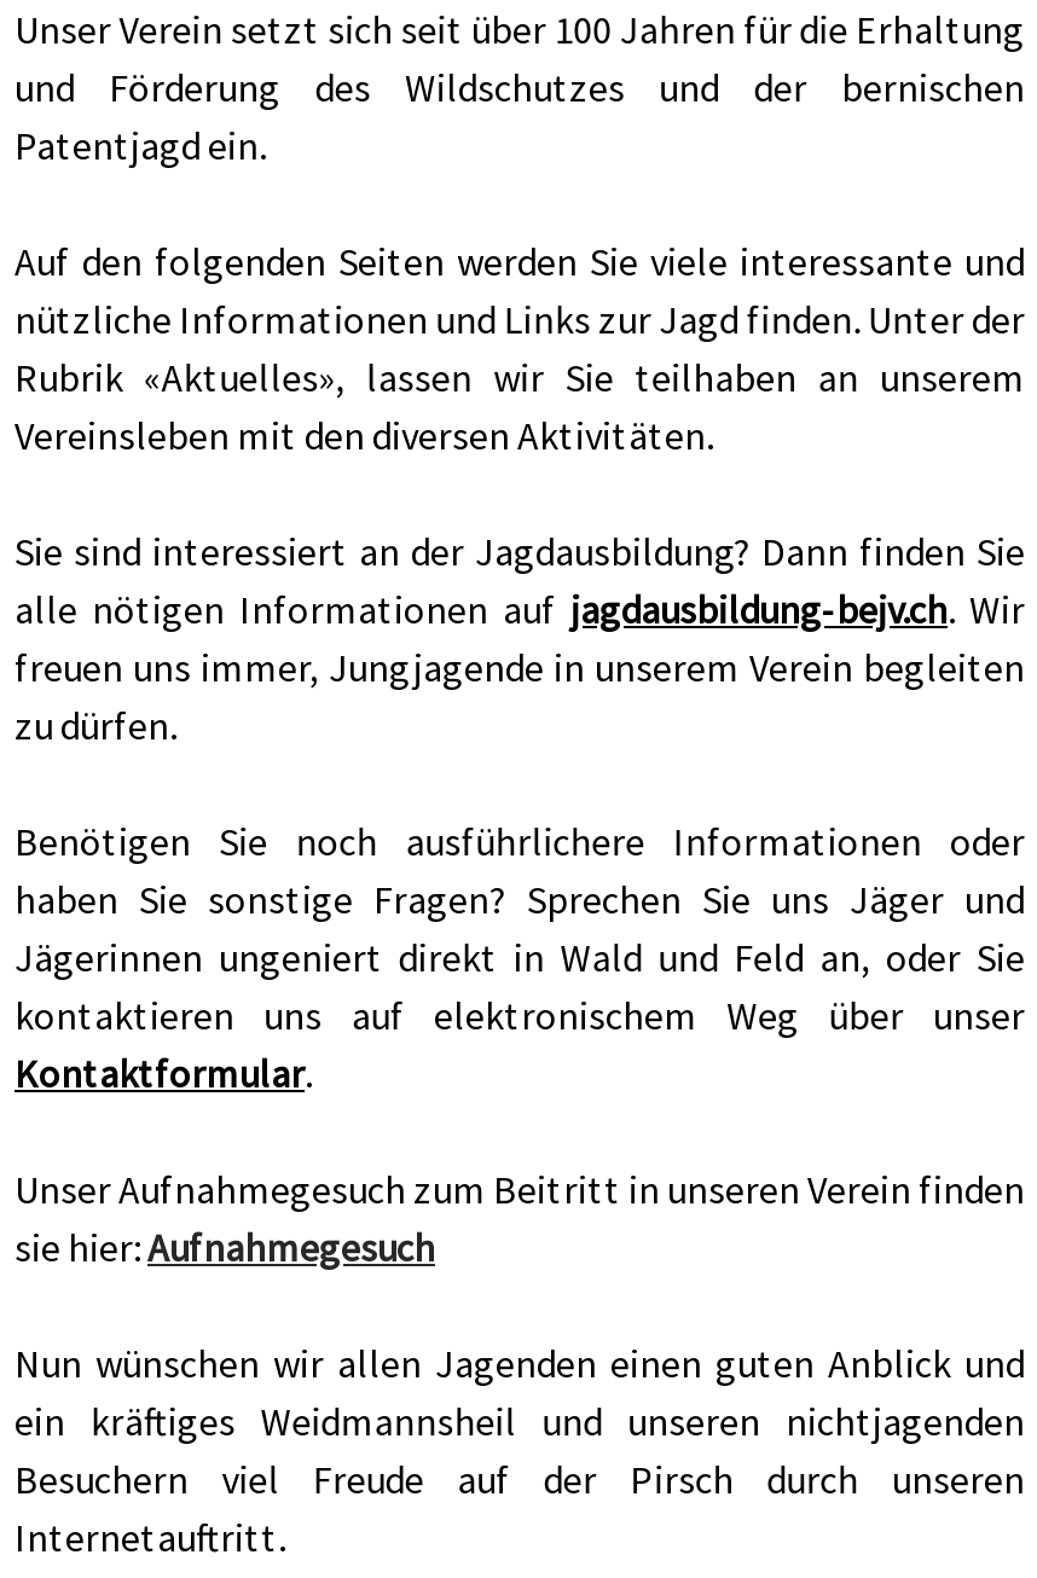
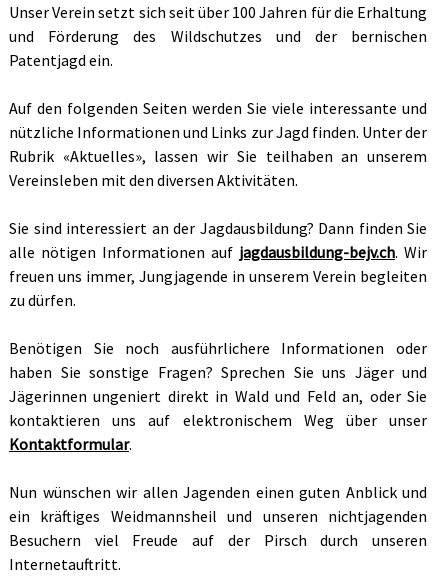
[15,1165,1025,1272] Unser Aufnahmegesuch zum Beitritt in unseren Verein finden | sie hier:Aufnahmegesuch -> none

